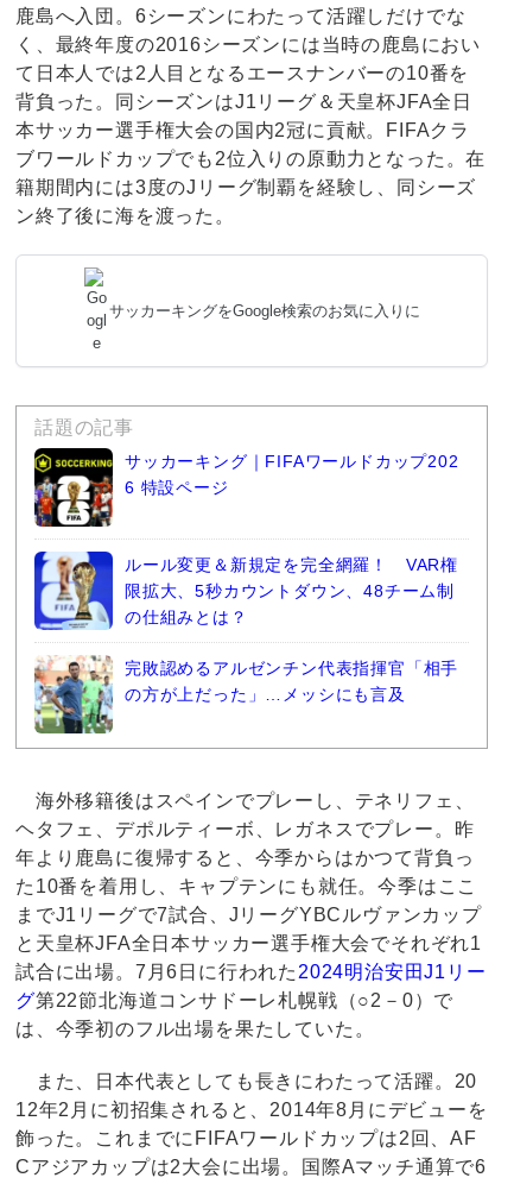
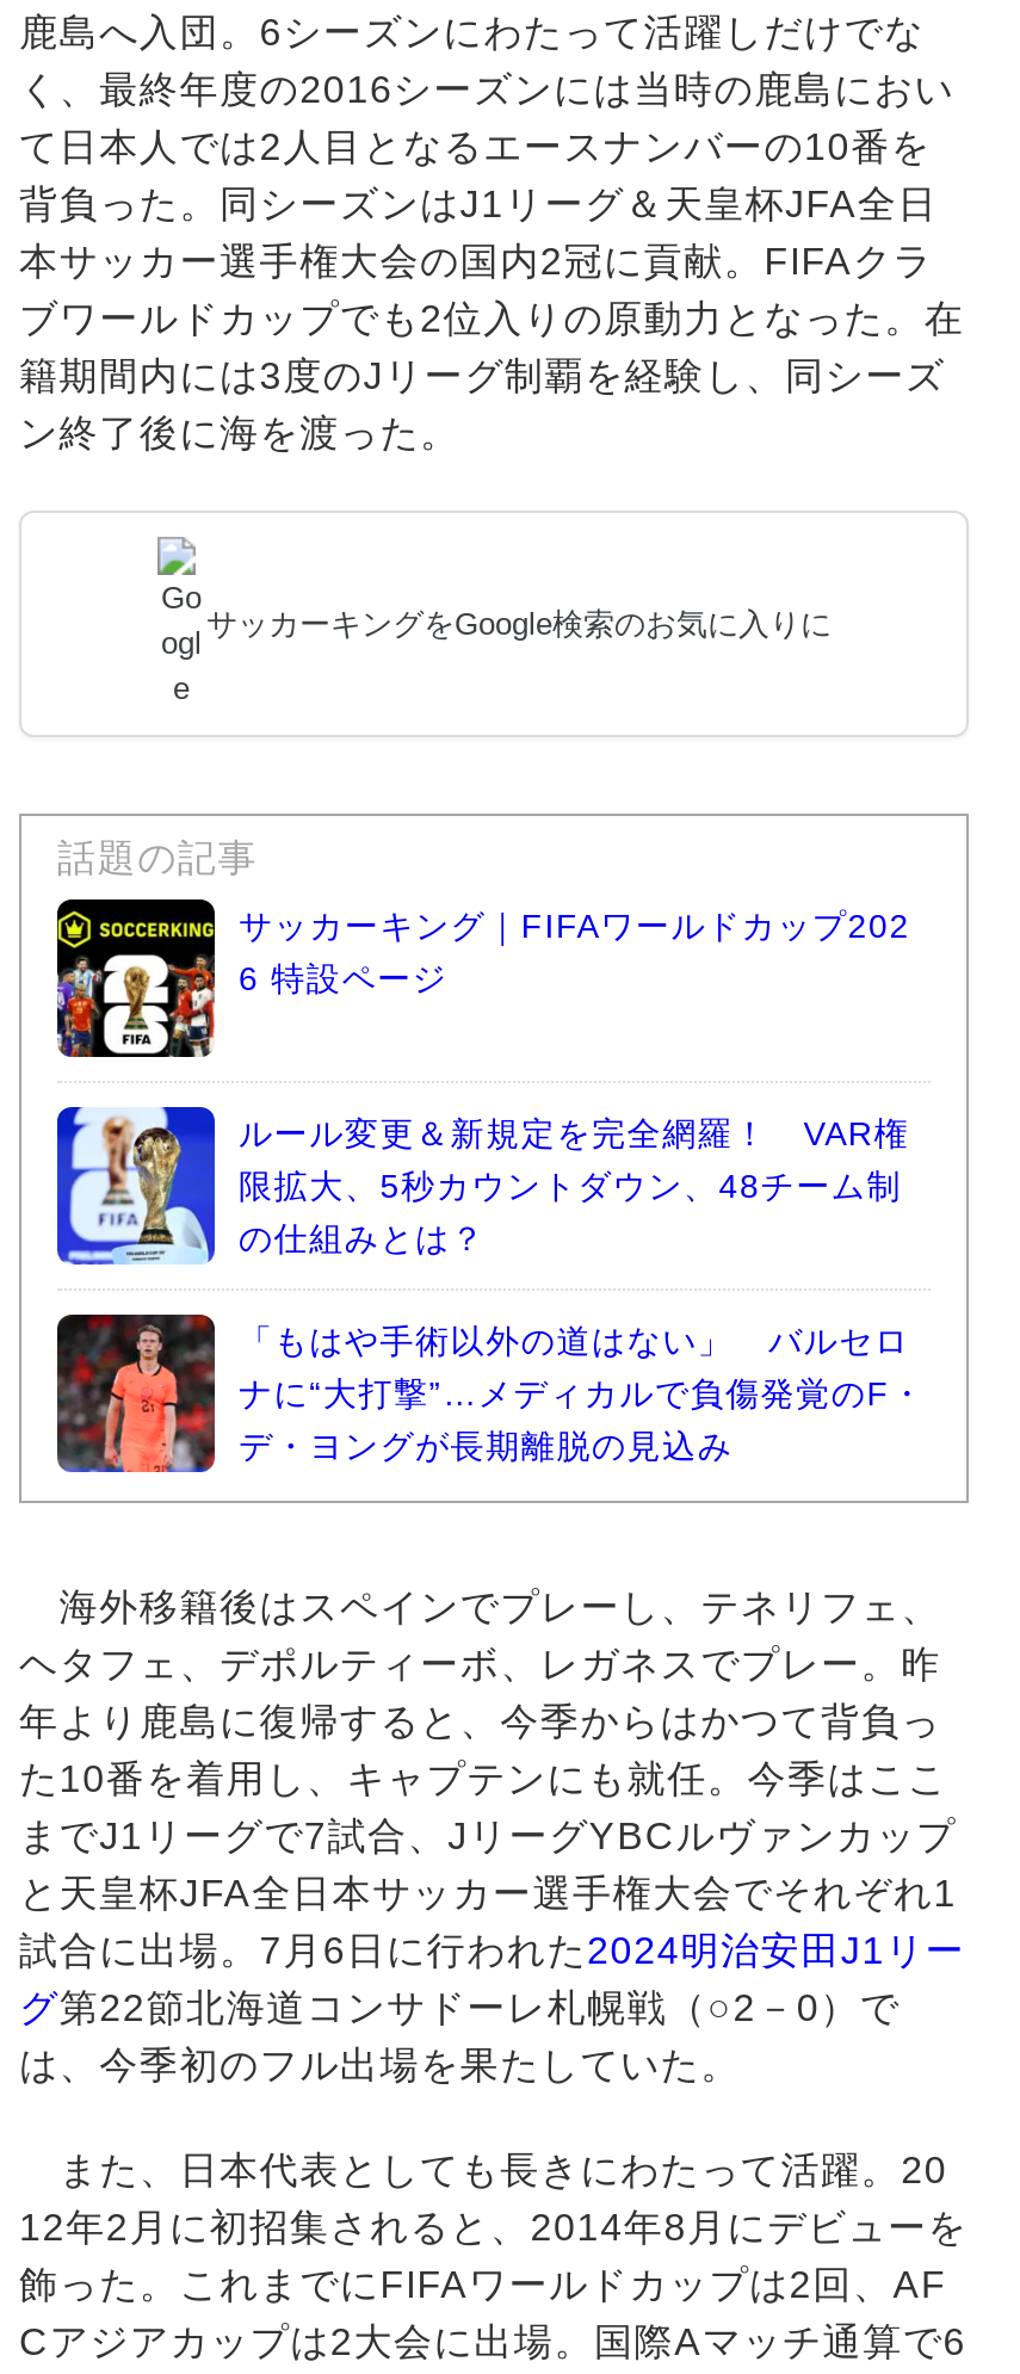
[33,655,458,735] [image] | 完敗認めるアルゼンチン代表指揮官「相手 | の方が上だった」…メッシにも言及 -> [55,1312,925,1475] [image] | 「もはや手術以外の道はない」 バルセロ | ナに“大打撃”…メディカルで負傷発覚のF・ | デ・ヨングが長期離脱の見込み

